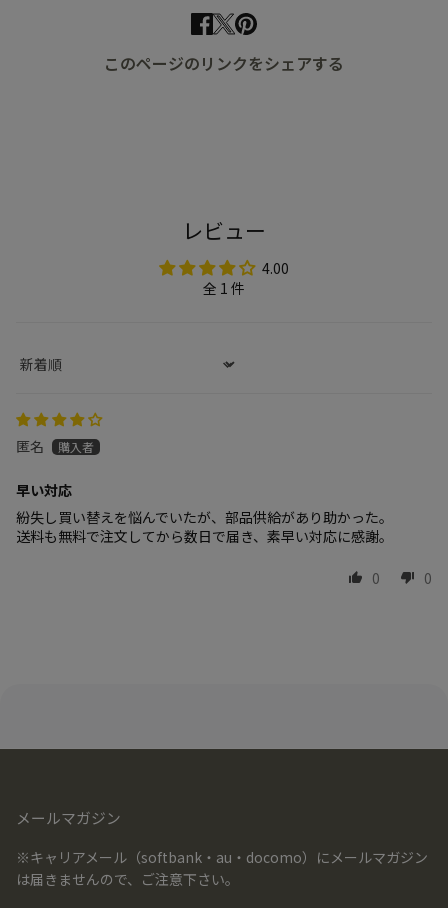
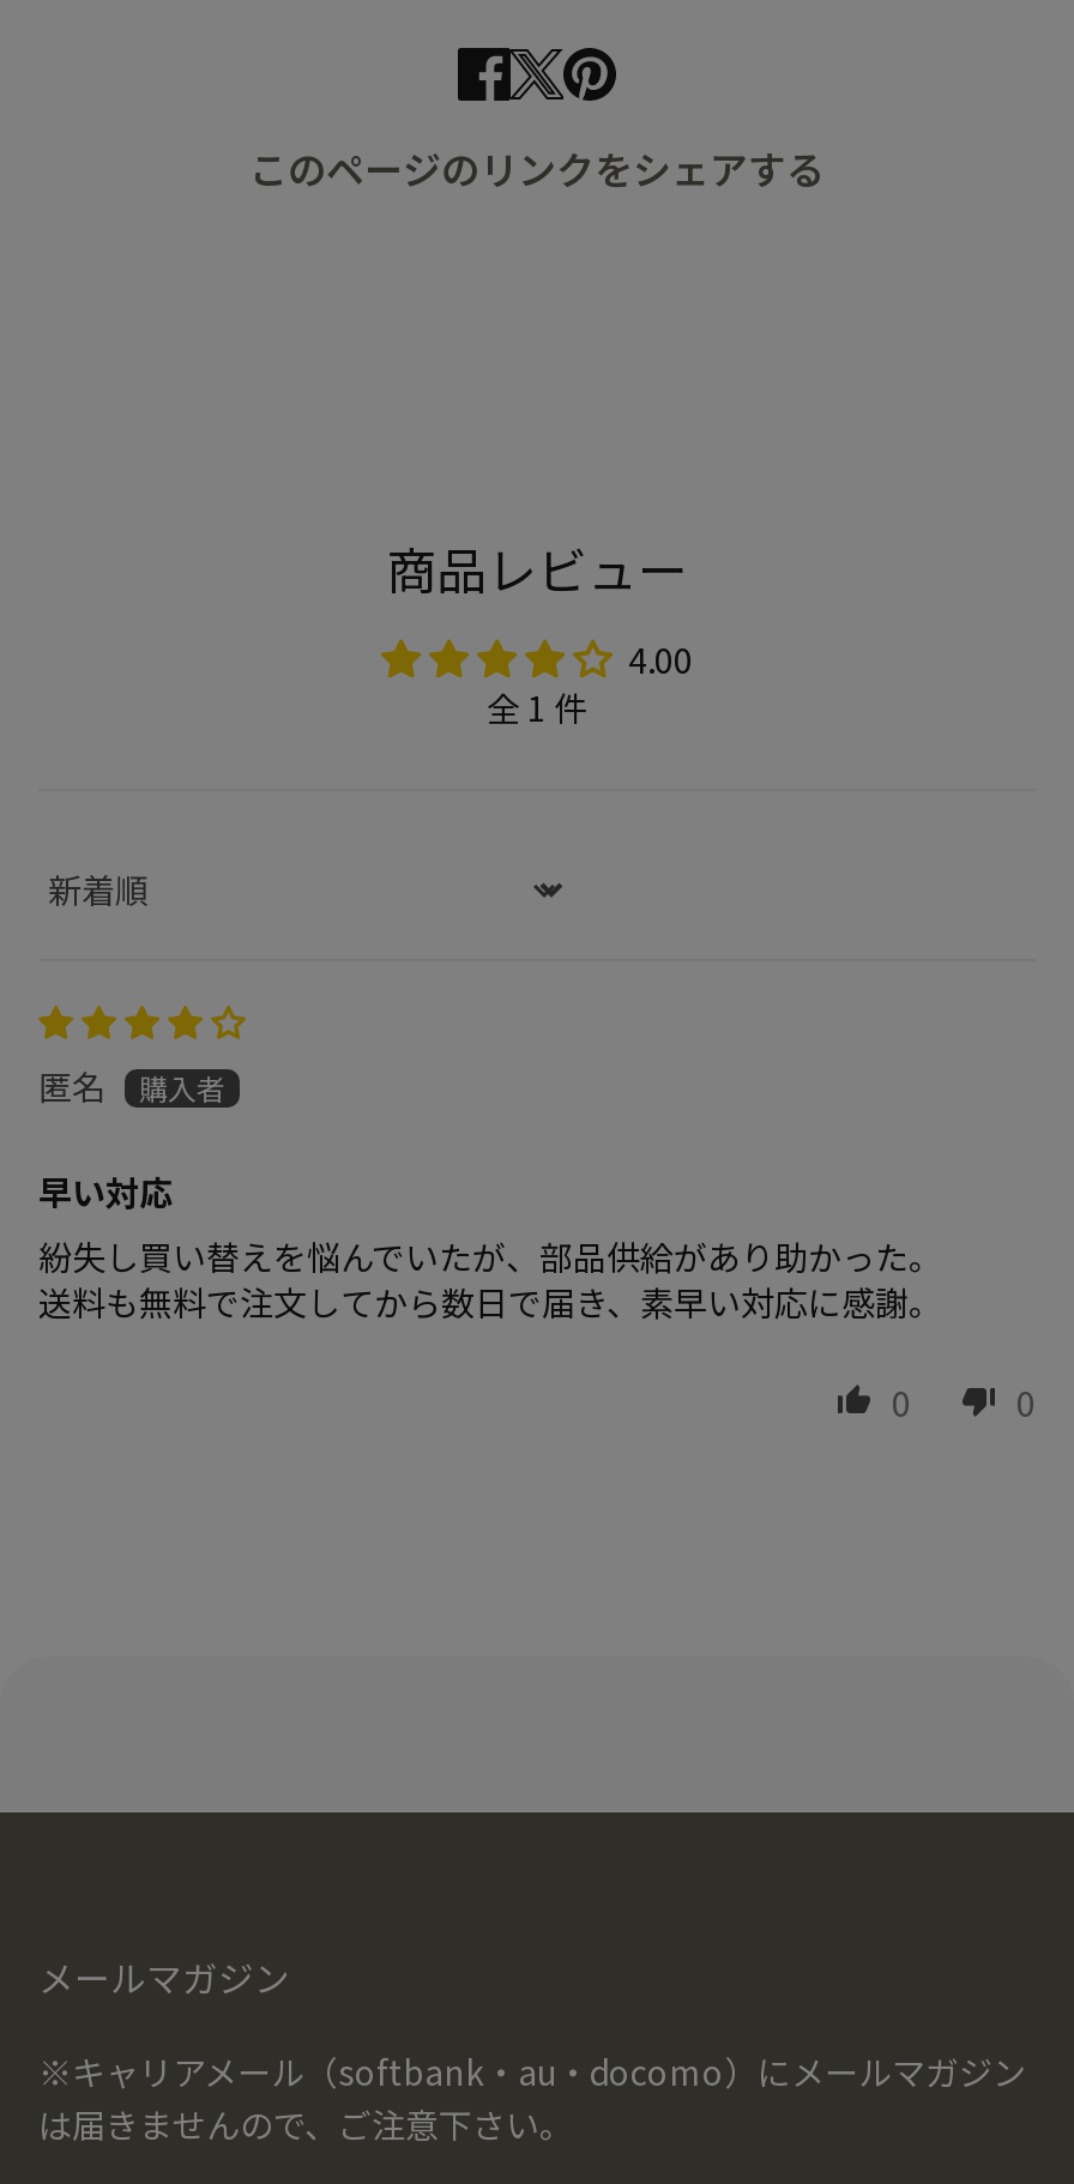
[182,215,266,245] レビュー -> [386,533,688,605] 商品レビュー

